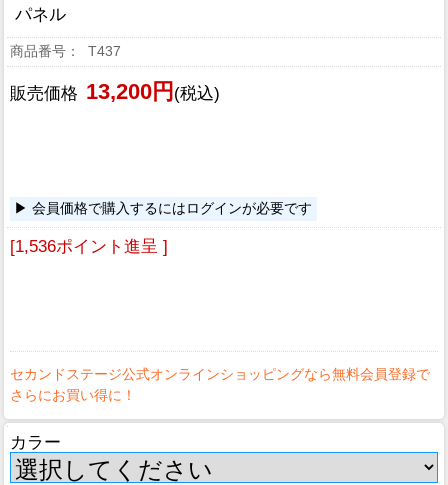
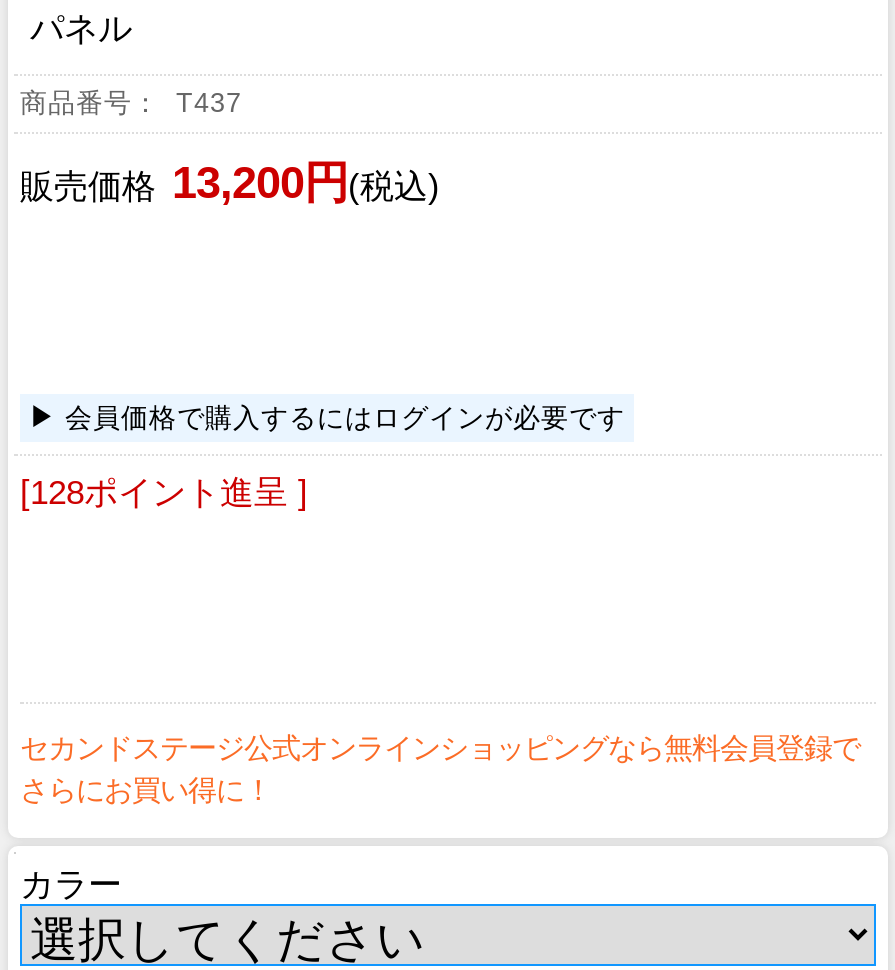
[10,237,168,256] [1,536ポイント進呈 ] -> [20,474,308,512] [128ポイント進呈 ]

